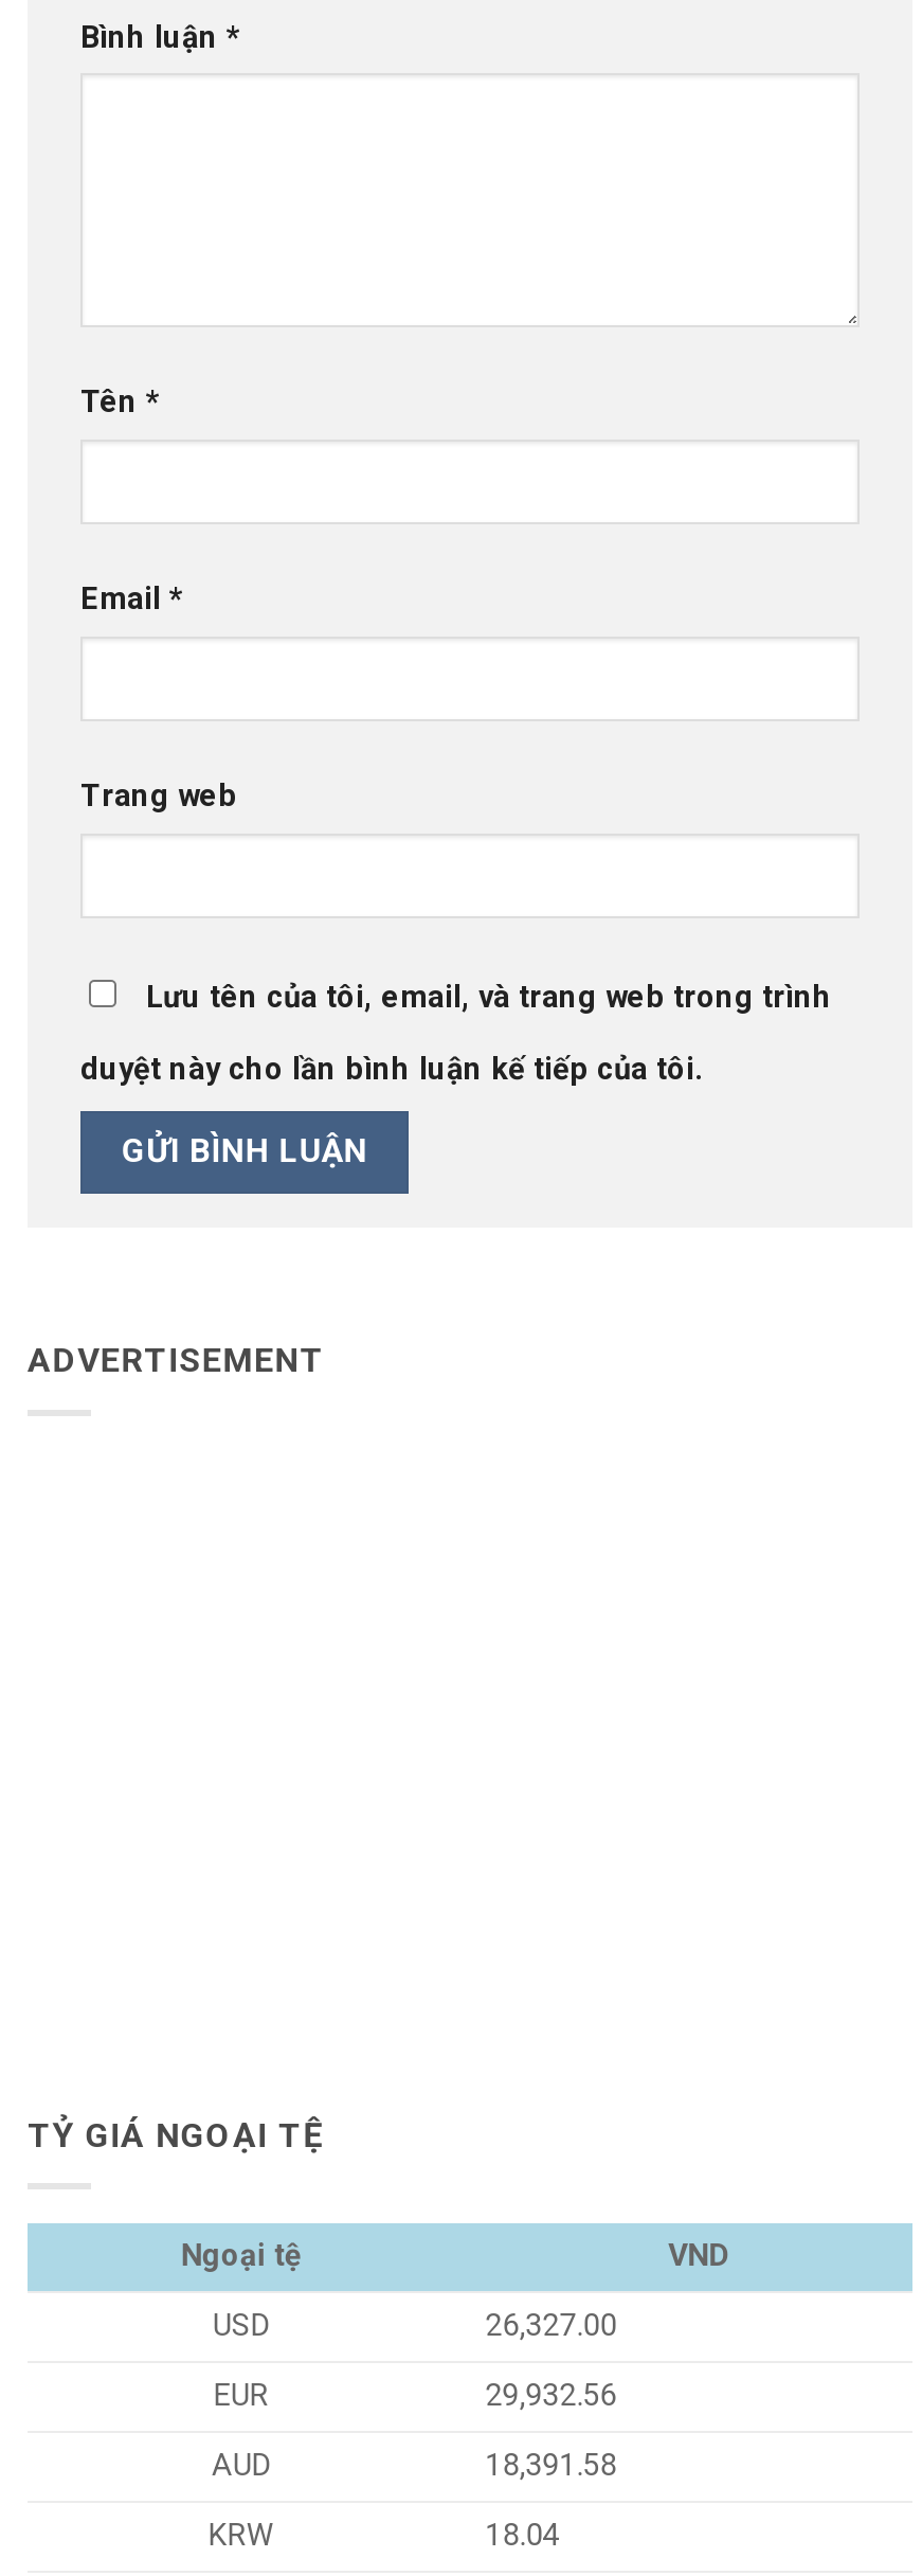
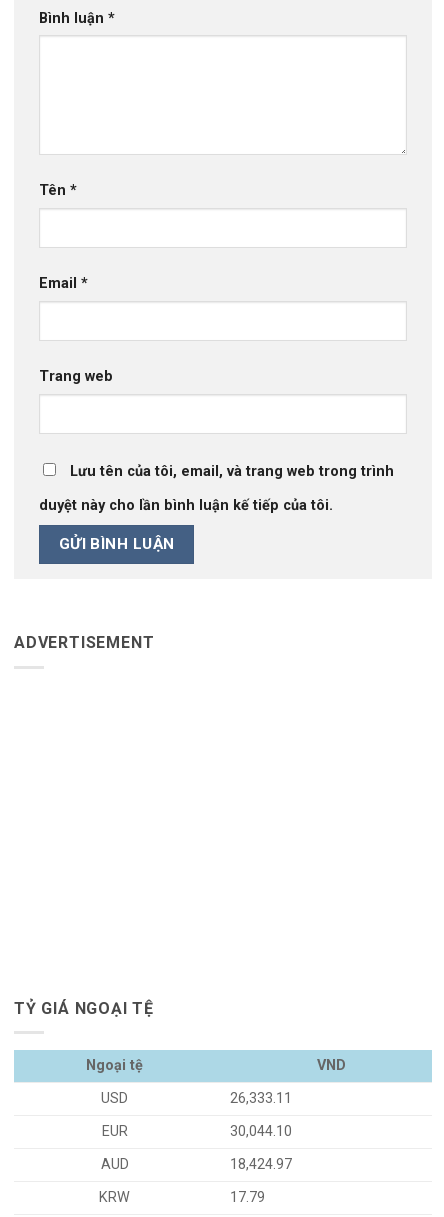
[485,2309,617,2345] 26,327.00 -> [230,1090,292,1107] 26,333.11
[485,2379,617,2415] 29,932.56 -> [230,1123,292,1140] 30,044.10
[485,2448,617,2484] 18,391.58 -> [230,1156,292,1173] 18,424.97
[485,2518,559,2554] 18.04 -> [230,1189,265,1206] 17.79

